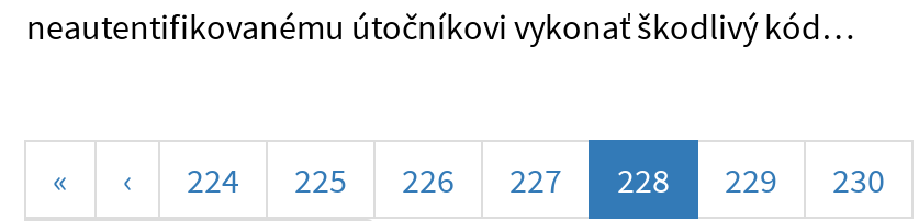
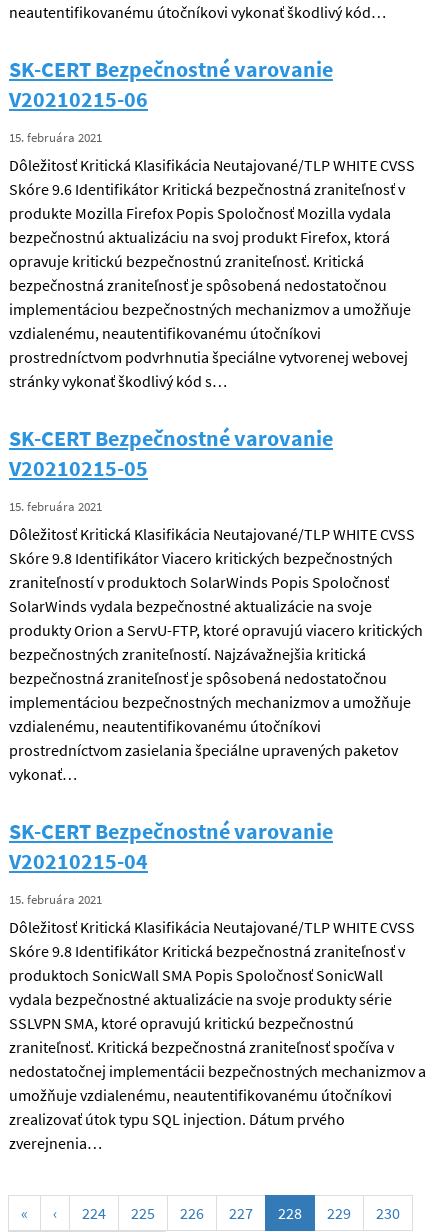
none -> [9,56,426,1153] SK-CERT Bezpečnostné varovanie | V20210215-06 | 15. februára 2021 | Dôležitosť Kritická Klasifikácia Neutajované/TLP WHITE CVSS | Skóre 9.6 Identifikátor Kritická bezpečnostná zraniteľnosť v | produkte Mozilla Firefox Popis Spoločnosť Mozilla vydala | bezpečnostnú aktualizáciu na svoj produkt Firefox, ktorá | opravuje kritickú bezpečnostnú zraniteľnosť. Kritická | bezpečnostná zraniteľnosť je spôsobená nedostatočnou | implementáciou bezpečnostných mechanizmov a umožňuje | vzdialenému, neautentifikovanému útočníkovi | prostredníctvom podvrhnutia špeciálne vytvorenej webovej | stránky vykonať škodlivý kód s… | SK-CERT Bezpečnostné varovanie | V20210215-05 | 15. februára 2021 | Dôležitosť Kritická Klasifikácia Neutajované/TLP WHITE CVSS | Skóre 9.8 Identifikátor Viacero kritických bezpečnostných | zraniteľností v produktoch SolarWinds Popis Spoločnosť | SolarWinds vydala bezpečnostné aktualizácie na svoje | produkty Orion a ServU-FTP, ktoré opravujú viacero kritických | bezpečnostných zraniteľností. Najzávažnejšia kritická | bezpečnostná zraniteľnosť je spôsobená nedostatočnou | implementáciou bezpečnostných mechanizmov a umožňuje | vzdialenému, neautentifikovanému útočníkovi | prostredníctvom zasielania špeciálne upravených paketov | vykonať… | SK-CERT Bezpečnostné varovanie | V20210215-04 | 15. februára 2021 | Dôležitosť Kritická Klasifikácia Neutajované/TLP WHITE CVSS | Skóre 9.8 Identifikátor Kritická bezpečnostná zraniteľnosť v | produktoch SonicWall SMA Popis Spoločnosť SonicWall | vydala bezpečnostné aktualizácie na svoje produkty série | SSLVPN SMA, ktoré opravujú kritickú bezpečnostnú | zraniteľnosť. Kritická bezpečnostná zraniteľnosť spočíva v | nedostatočnej implementácii bezpečnostných mechanizmov a | umožňuje vzdialenému, neautentifikovanému útočníkovi | zrealizovať útok typu SQL injection. Dátum prvého | zverejnenia…

